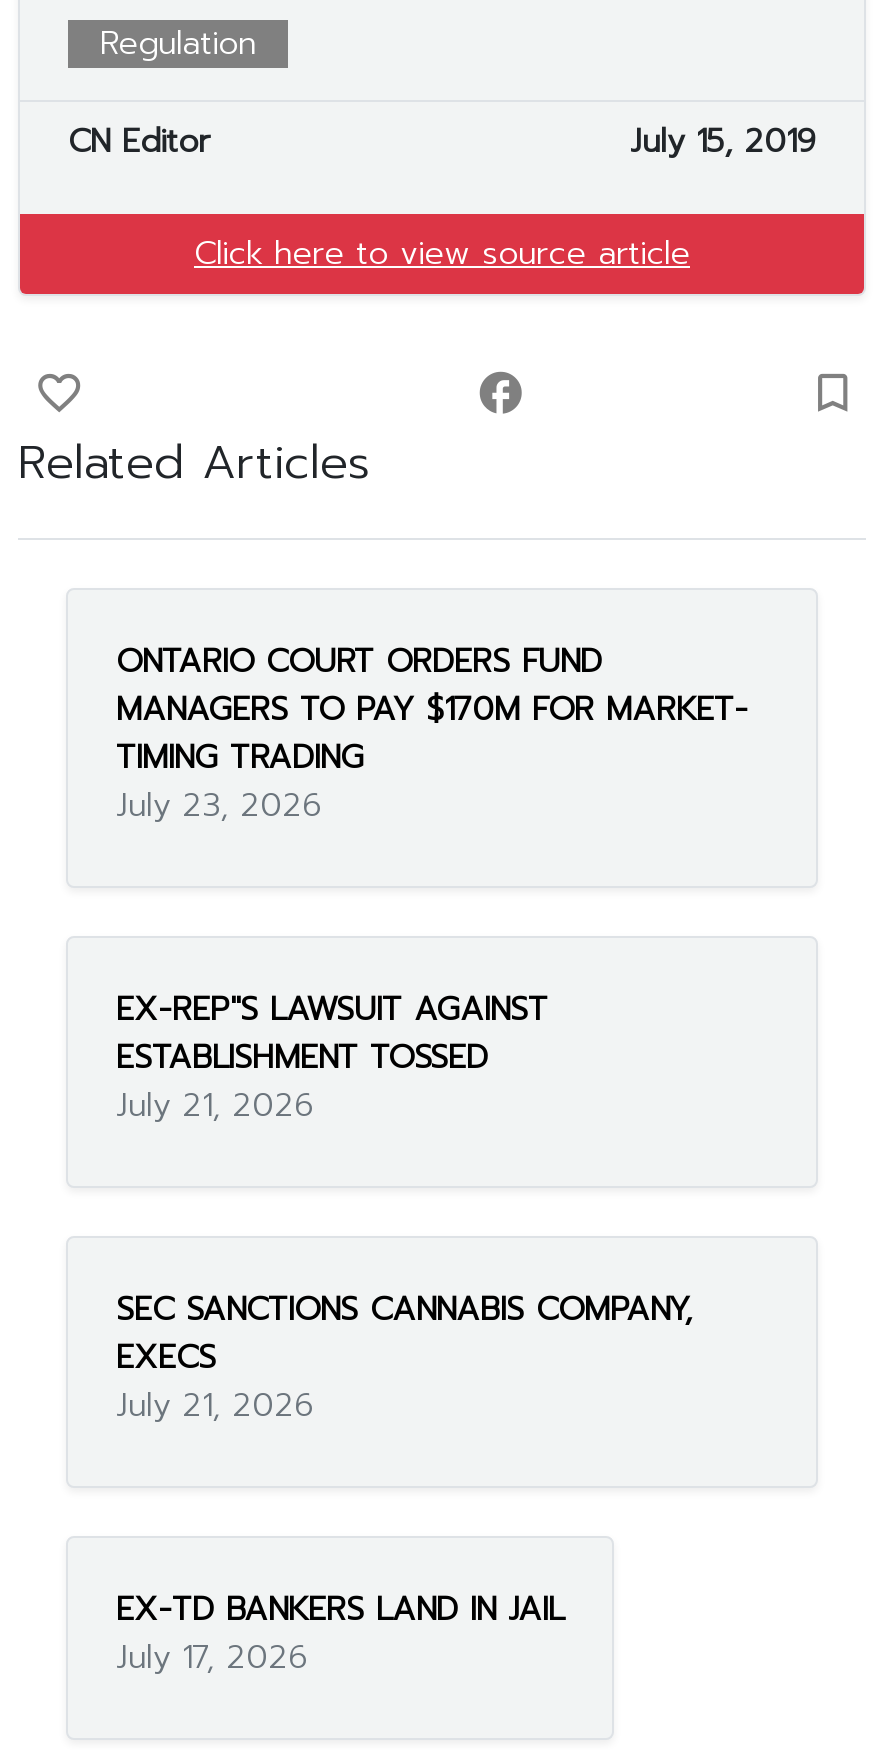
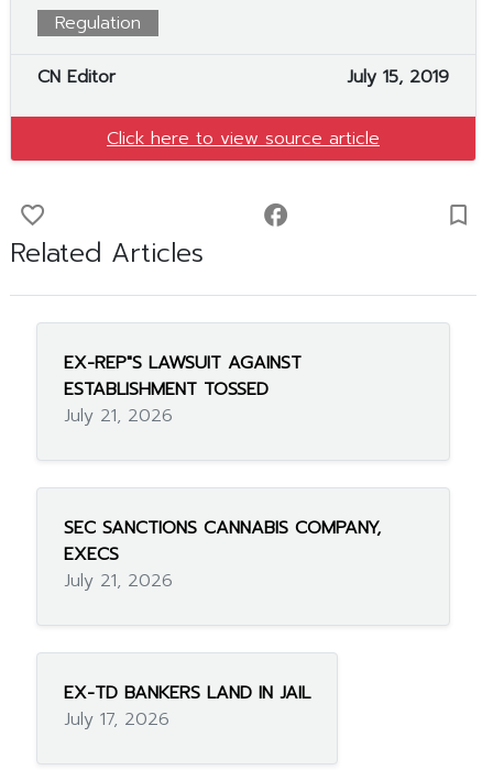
[116,638,748,830] ONTARIO COURT ORDERS FUND | MANAGERS TO PAY $170M FOR MARKET- | TIMING TRADING | July 23, 2026 -> none

